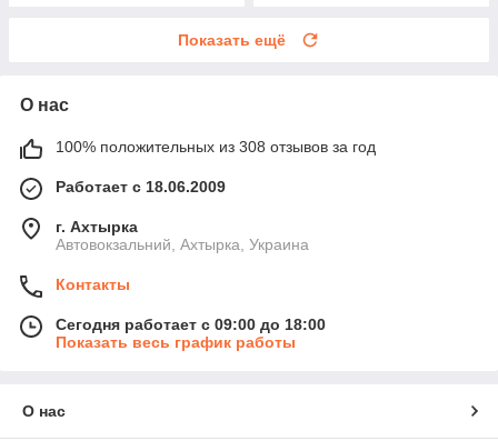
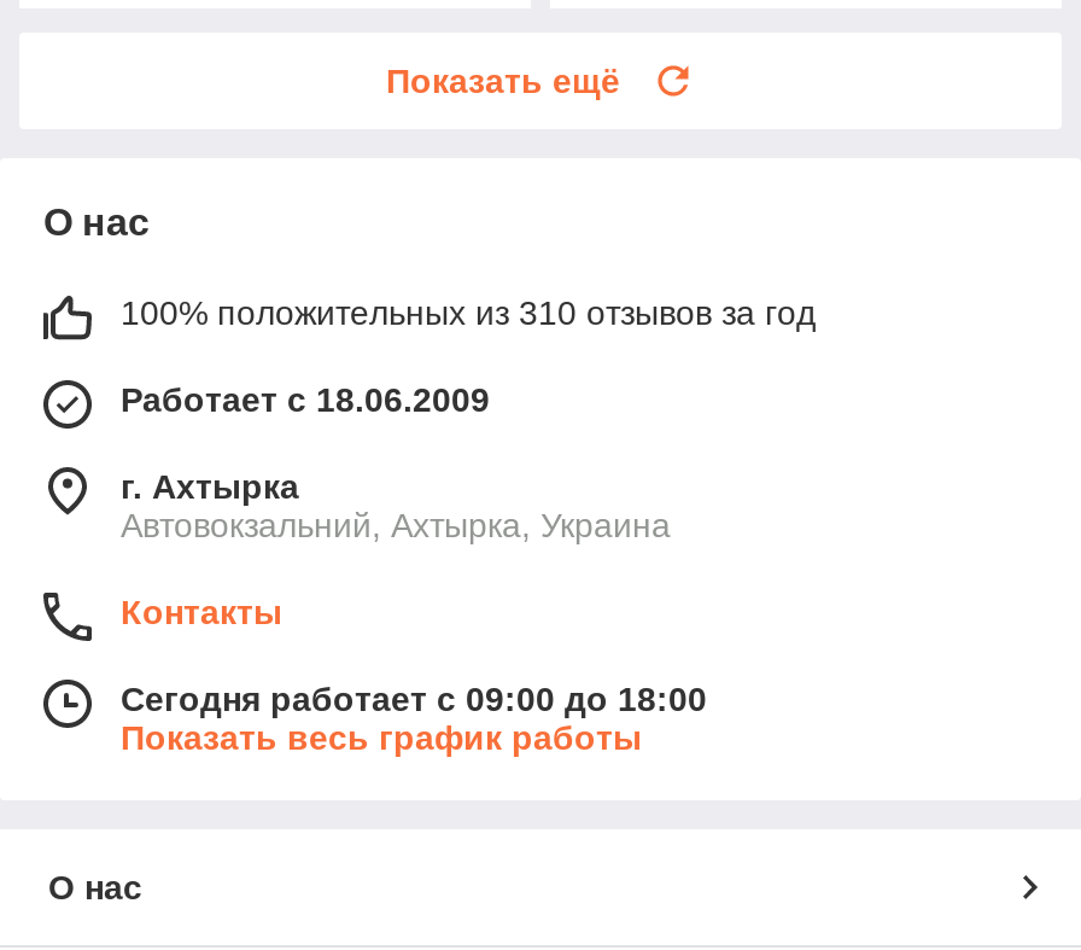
[56,138,376,156] 100% положительных из 308 отзывов за год -> [121,294,816,333] 100% положительных из 310 отзывов за год

